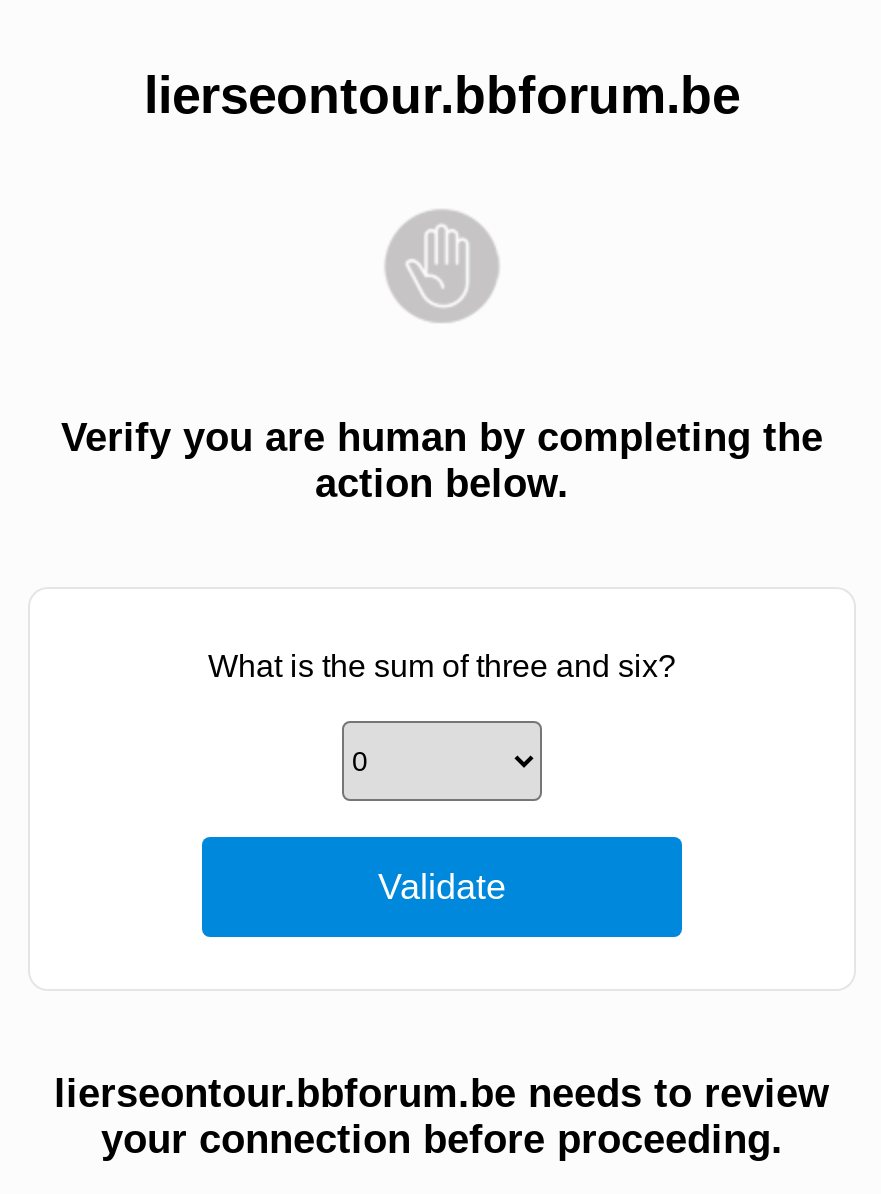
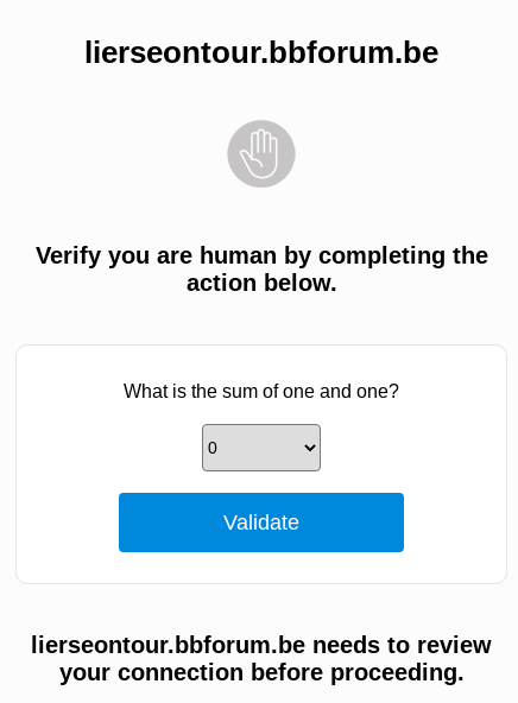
[208,649,676,683] What is the sum of three and six? -> [124,381,399,401] What is the sum of one and one?

